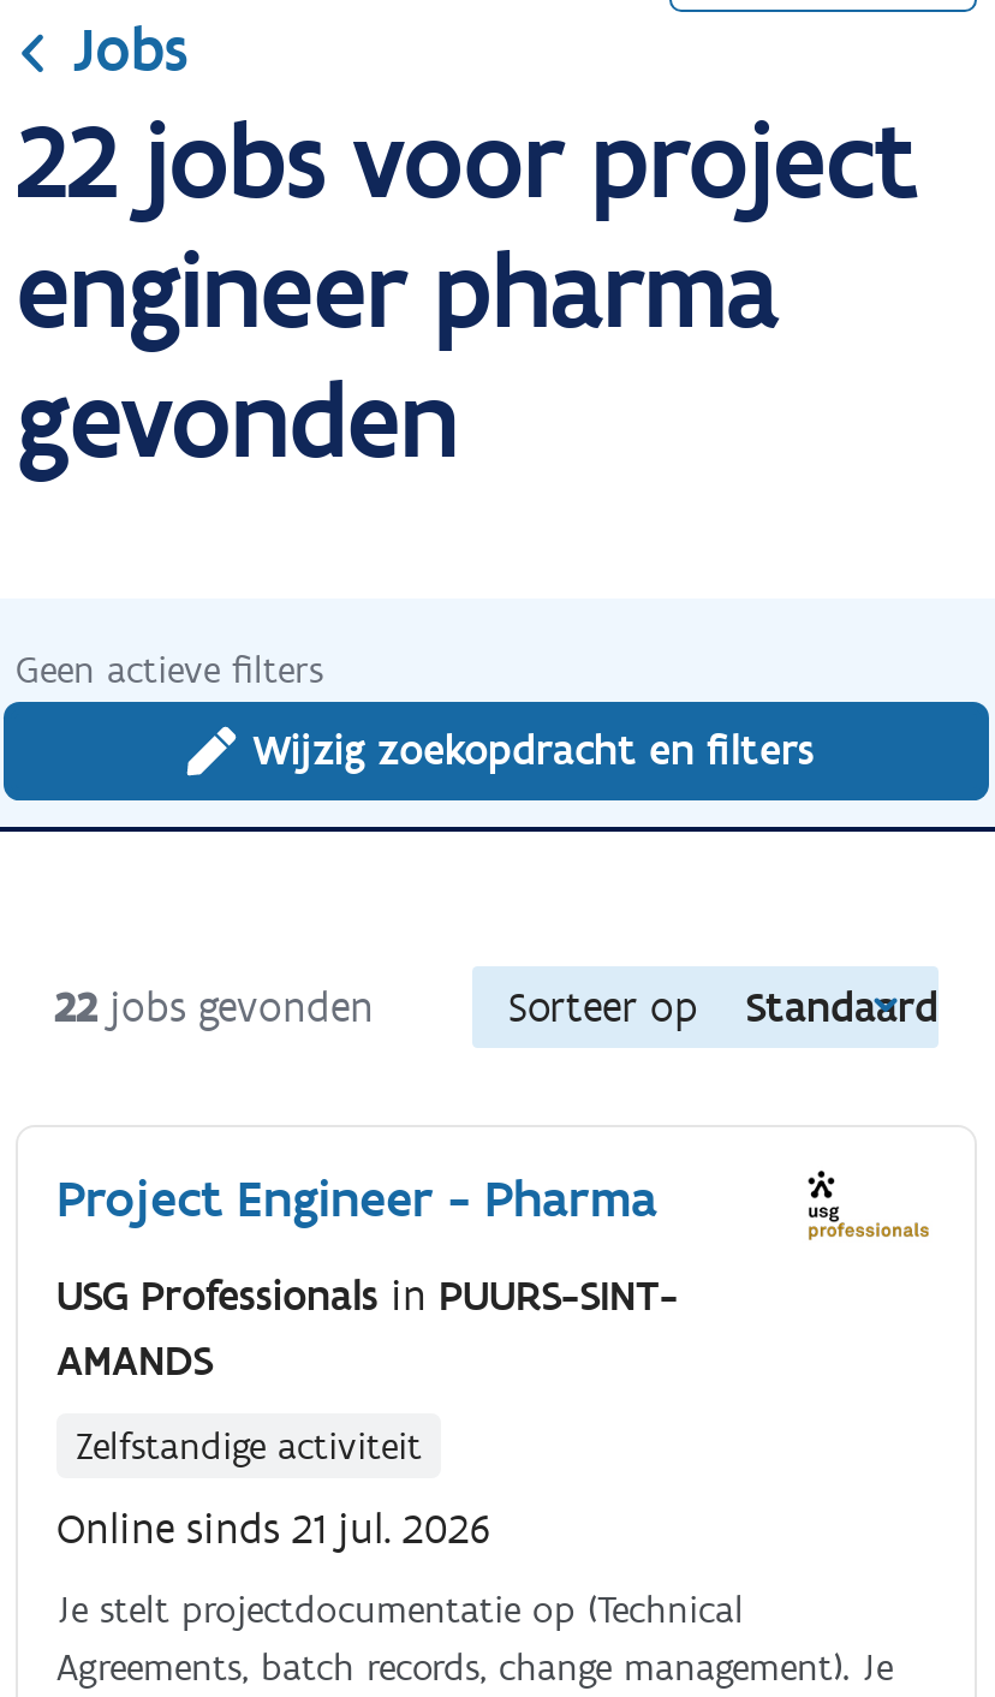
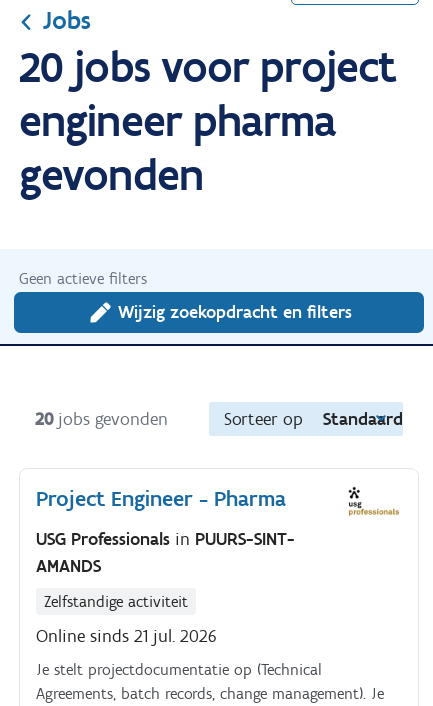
[16,94,917,224] 22 jobs voor project -> [19,39,396,93] 20 jobs voor project
[54,981,374,1034] 22 jobs gevonden -> [35,408,168,430] 20 jobs gevonden

